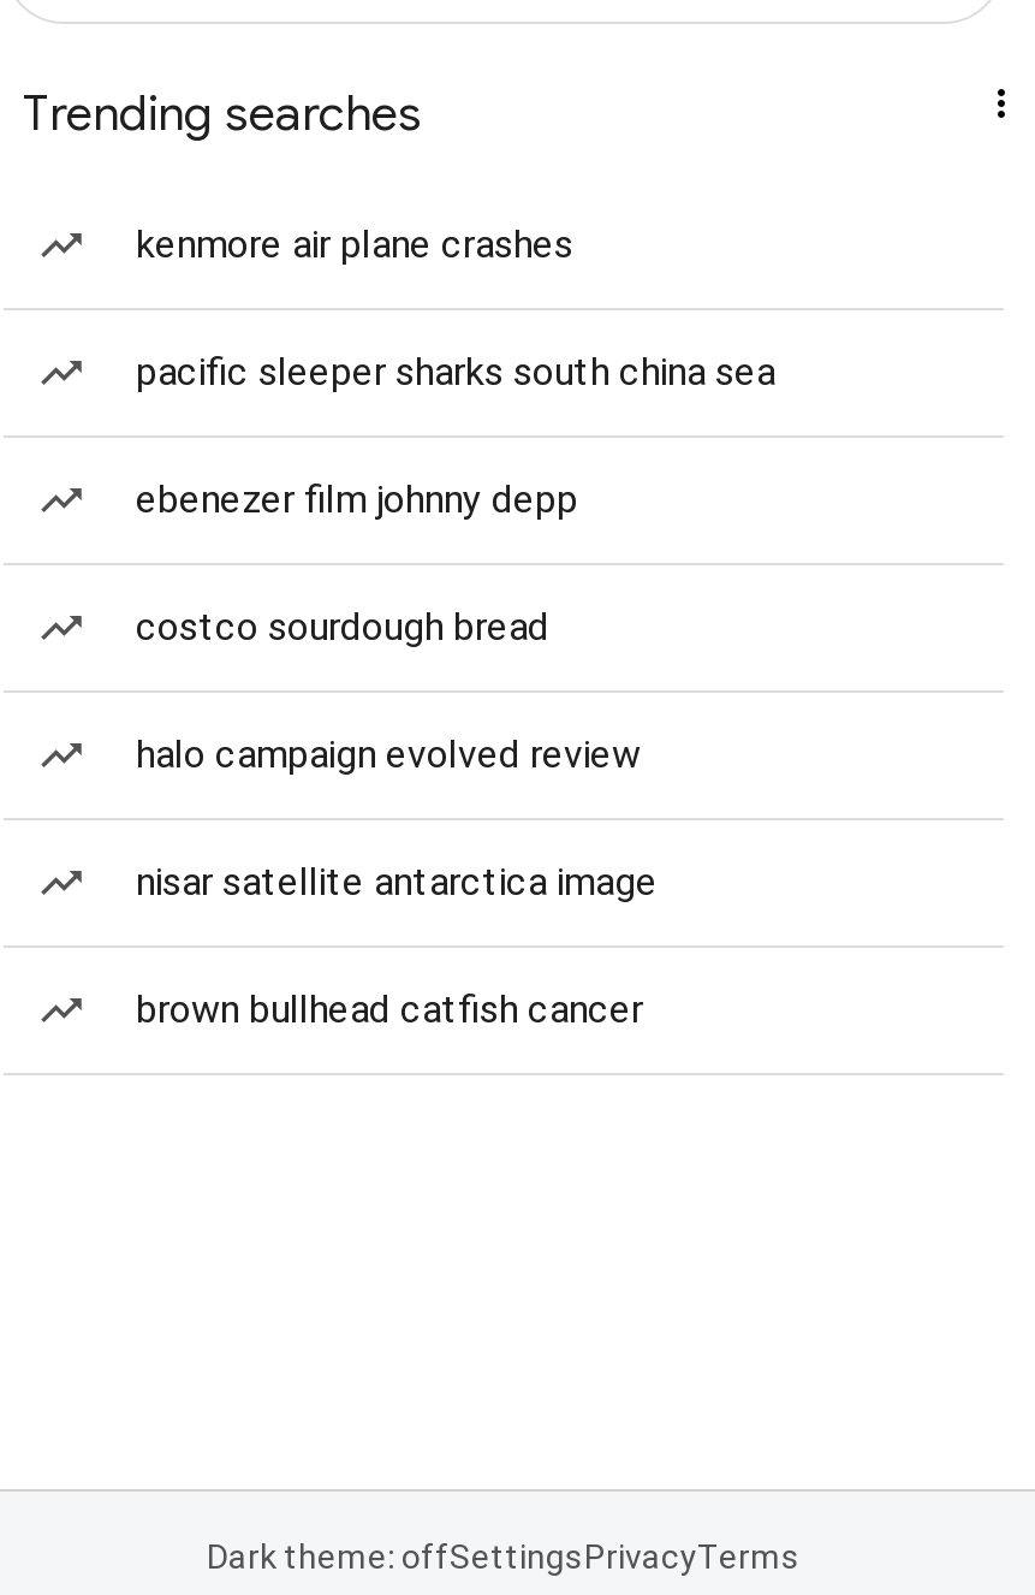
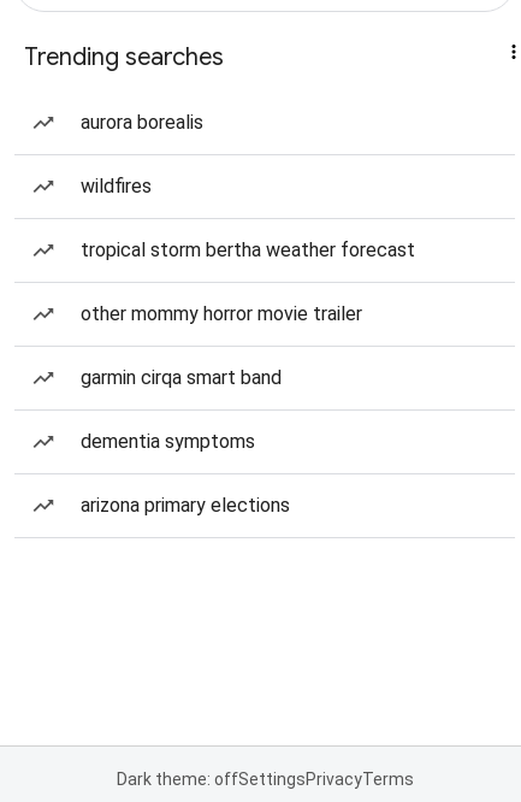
[136,221,573,267] kenmore air plane crashes -> [81,111,203,134] aurora borealis
[136,349,775,395] pacific sleeper sharks south china sea -> [81,175,152,197] wildfires
[136,476,578,522] ebenezer film johnny depp -> [81,238,415,261] tropical storm bertha weather forecast
[136,604,549,650] costco sourdough bread -> [81,302,362,325] other mommy horror movie trailer
[136,731,641,777] halo campaign evolved review -> [81,366,282,389] garmin cirqa smart band
[136,859,658,905] nisar satellite antarctica image -> [81,430,255,453] dementia symptoms
[136,986,643,1032] brown bullhead catfish cancer -> [81,494,290,517] arizona primary elections

